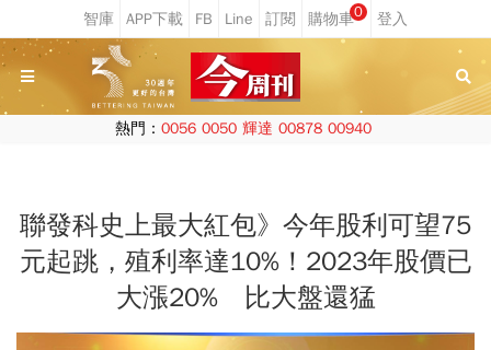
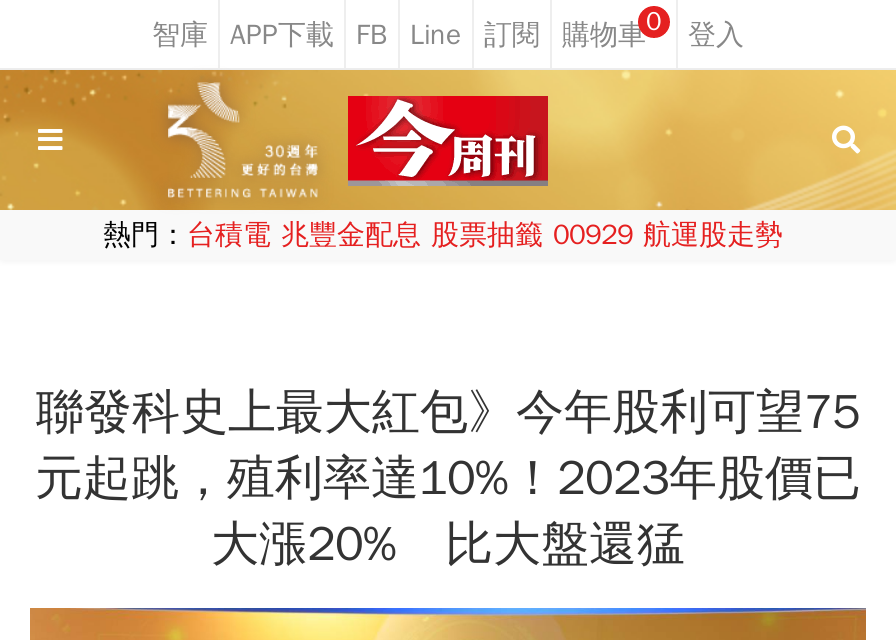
[115,119,371,138] 熱門：0056 0050 輝達 00878 00940 -> [103,218,783,252] 熱門：台積電 兆豐金配息 股票抽籤 00929 航運股走勢

